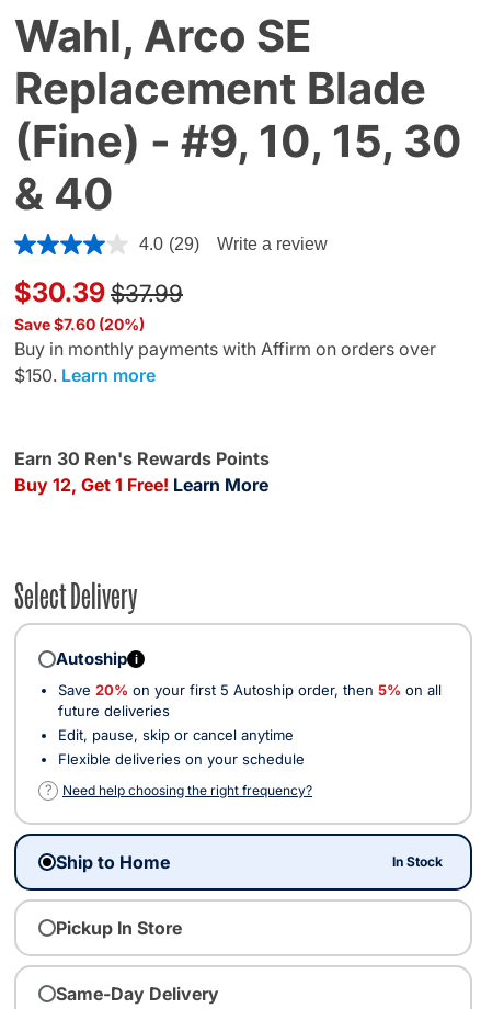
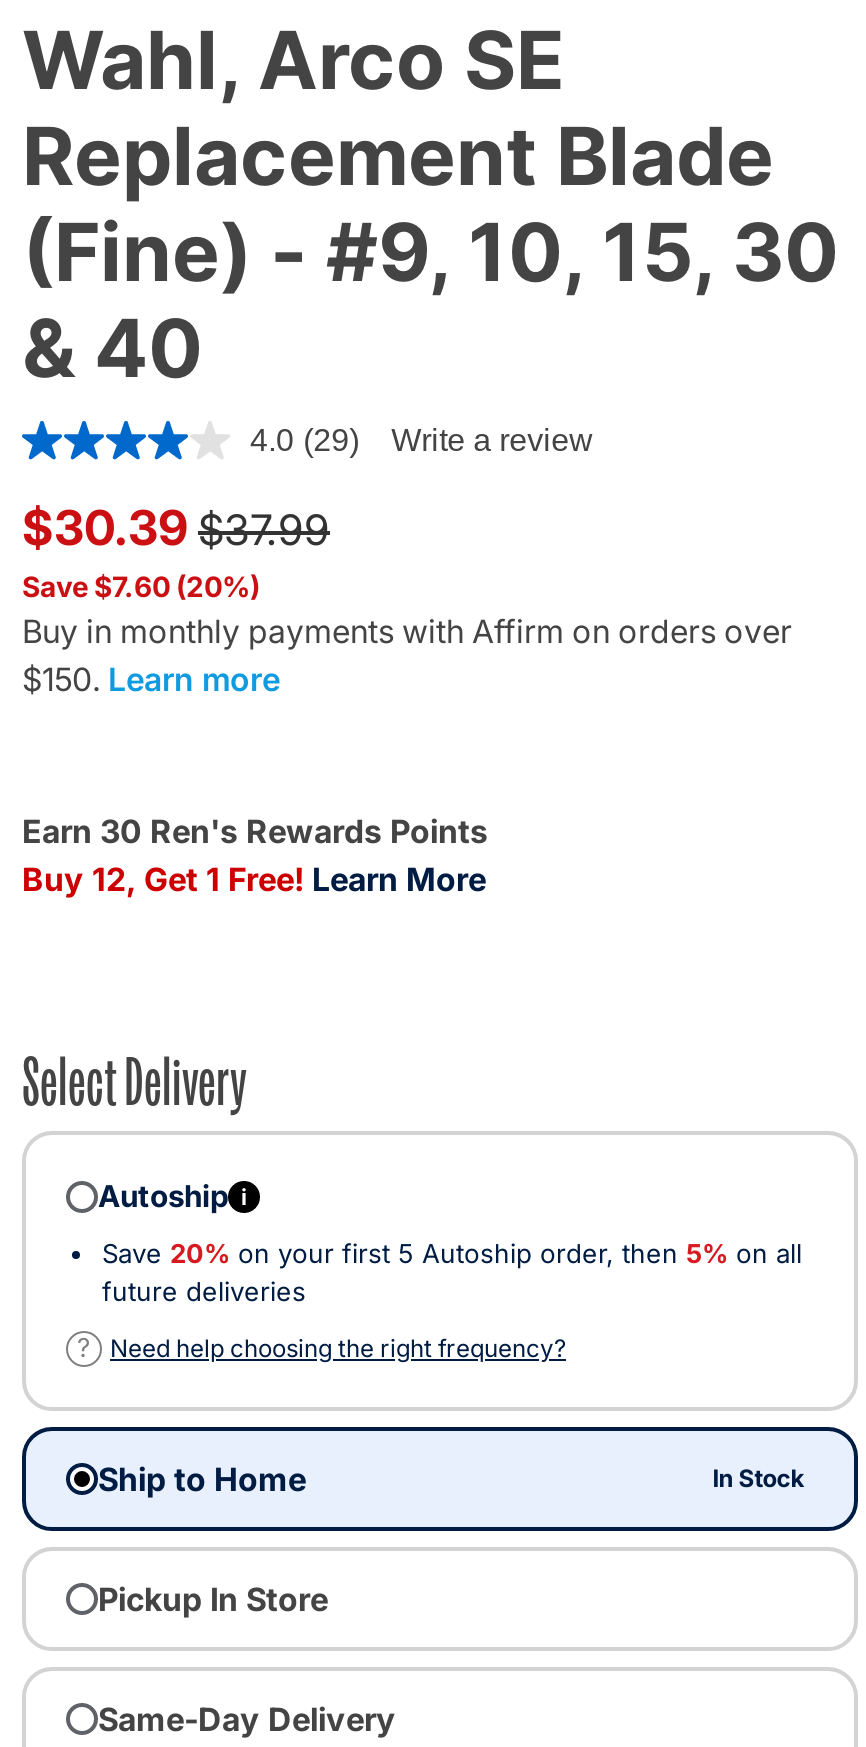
[58,725,305,767] Edit, pause, skip or cancel anytime | Flexible deliveries on your schedule -> none

